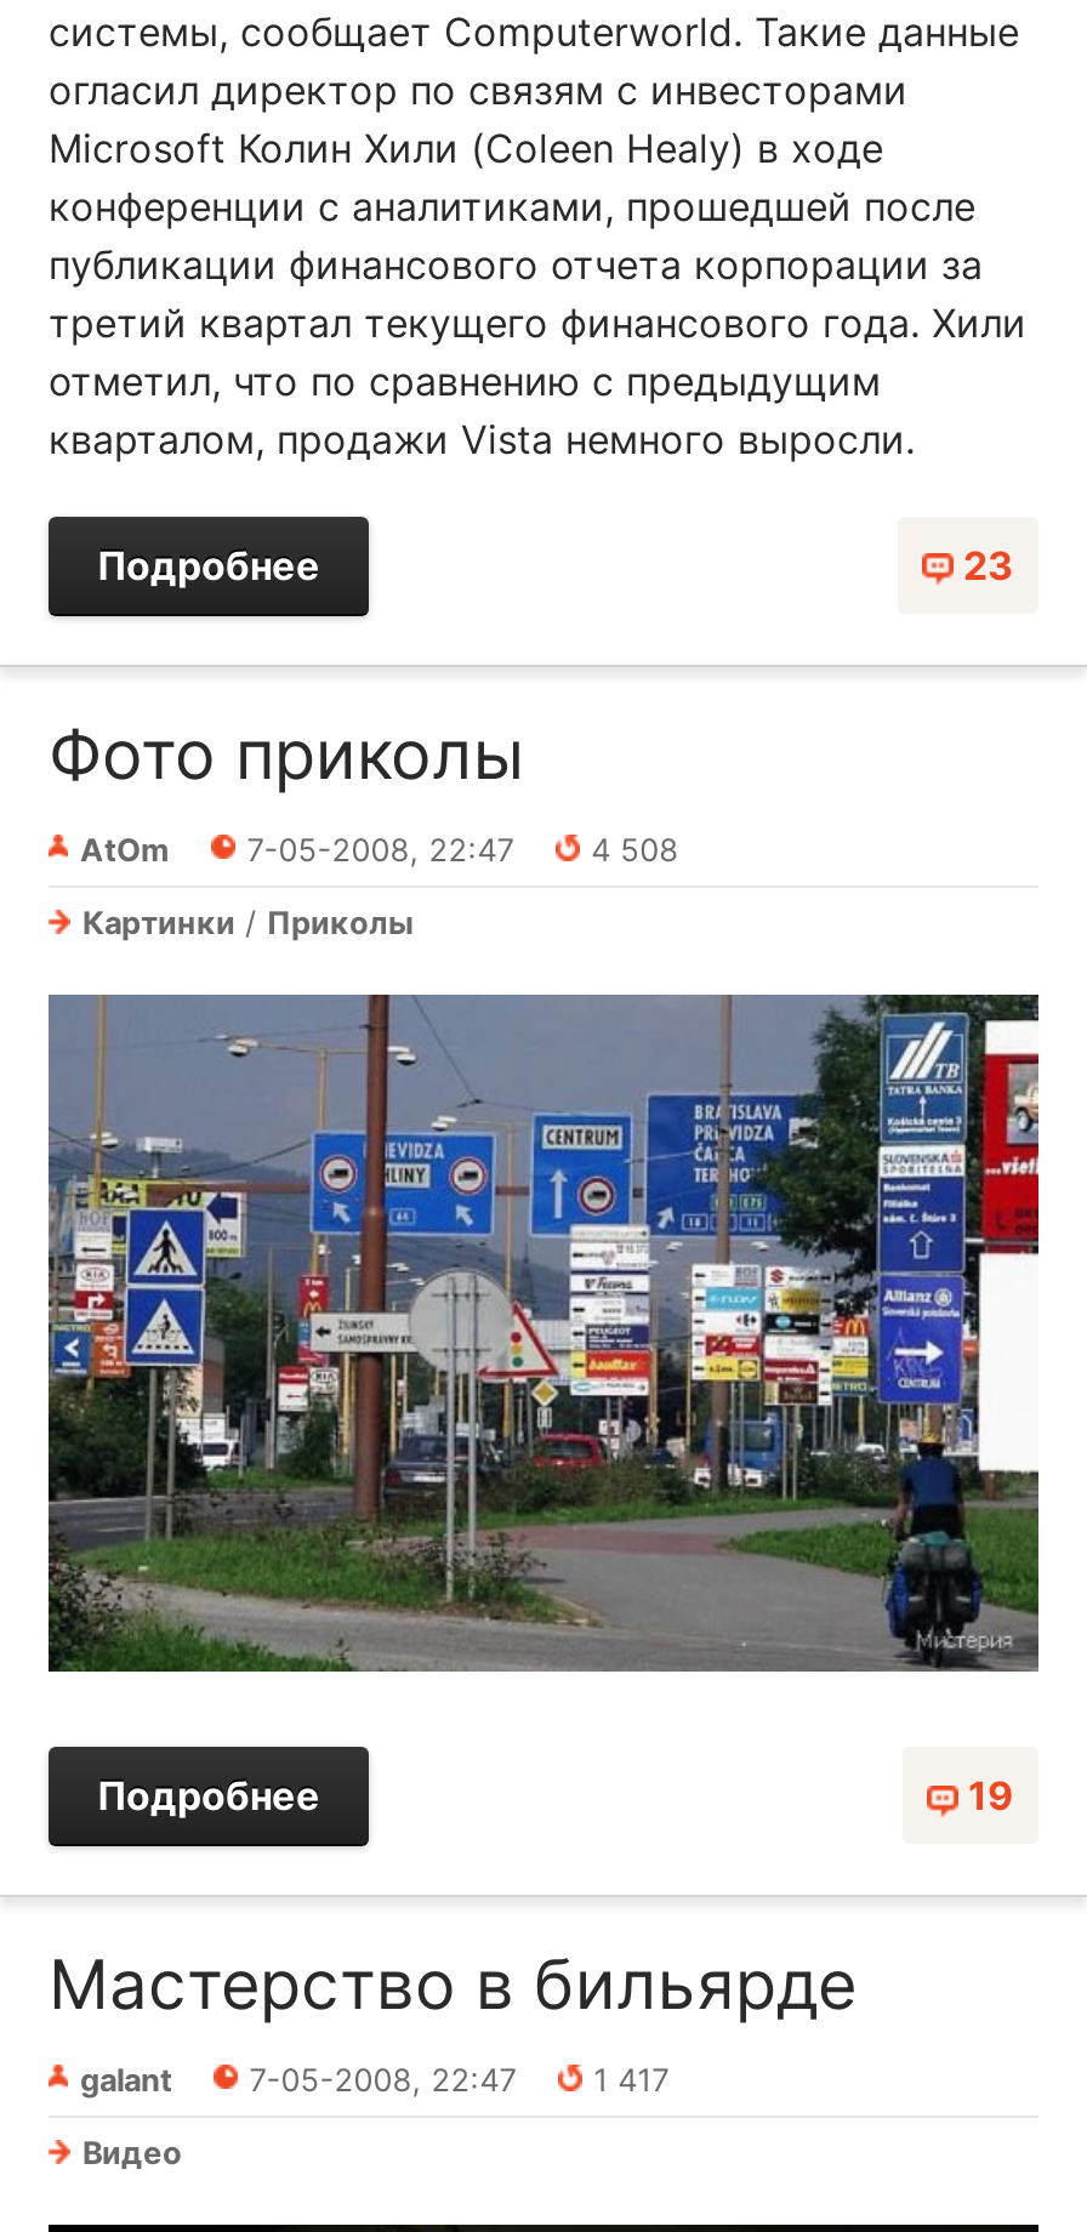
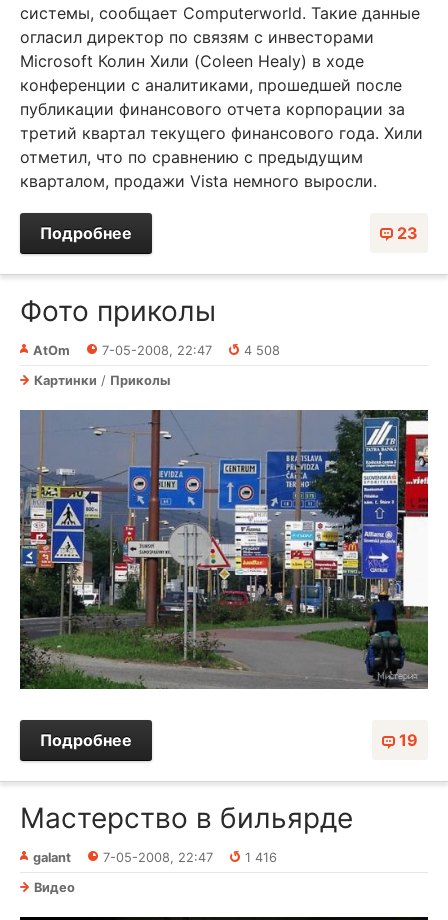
[593,2063,669,2100] 1 417 -> [245,850,277,865] 1 416

